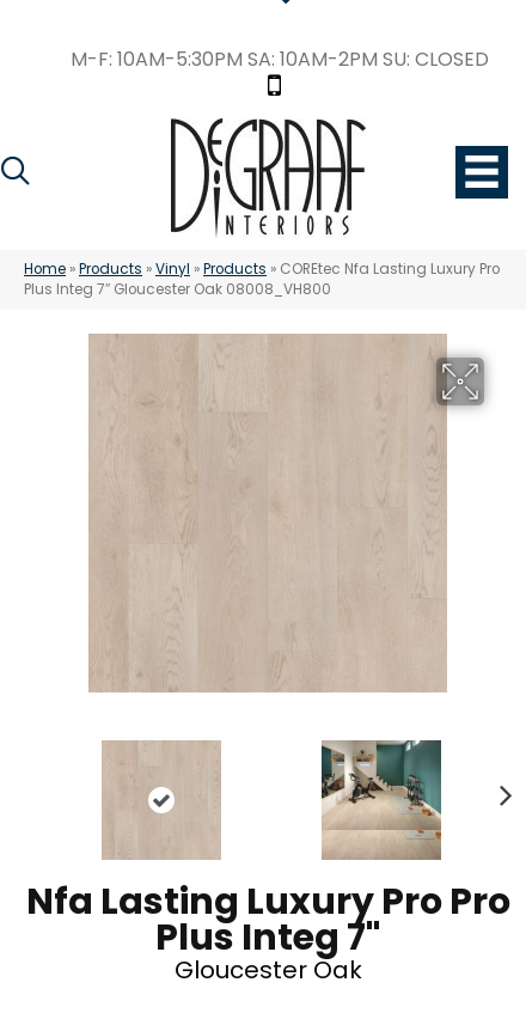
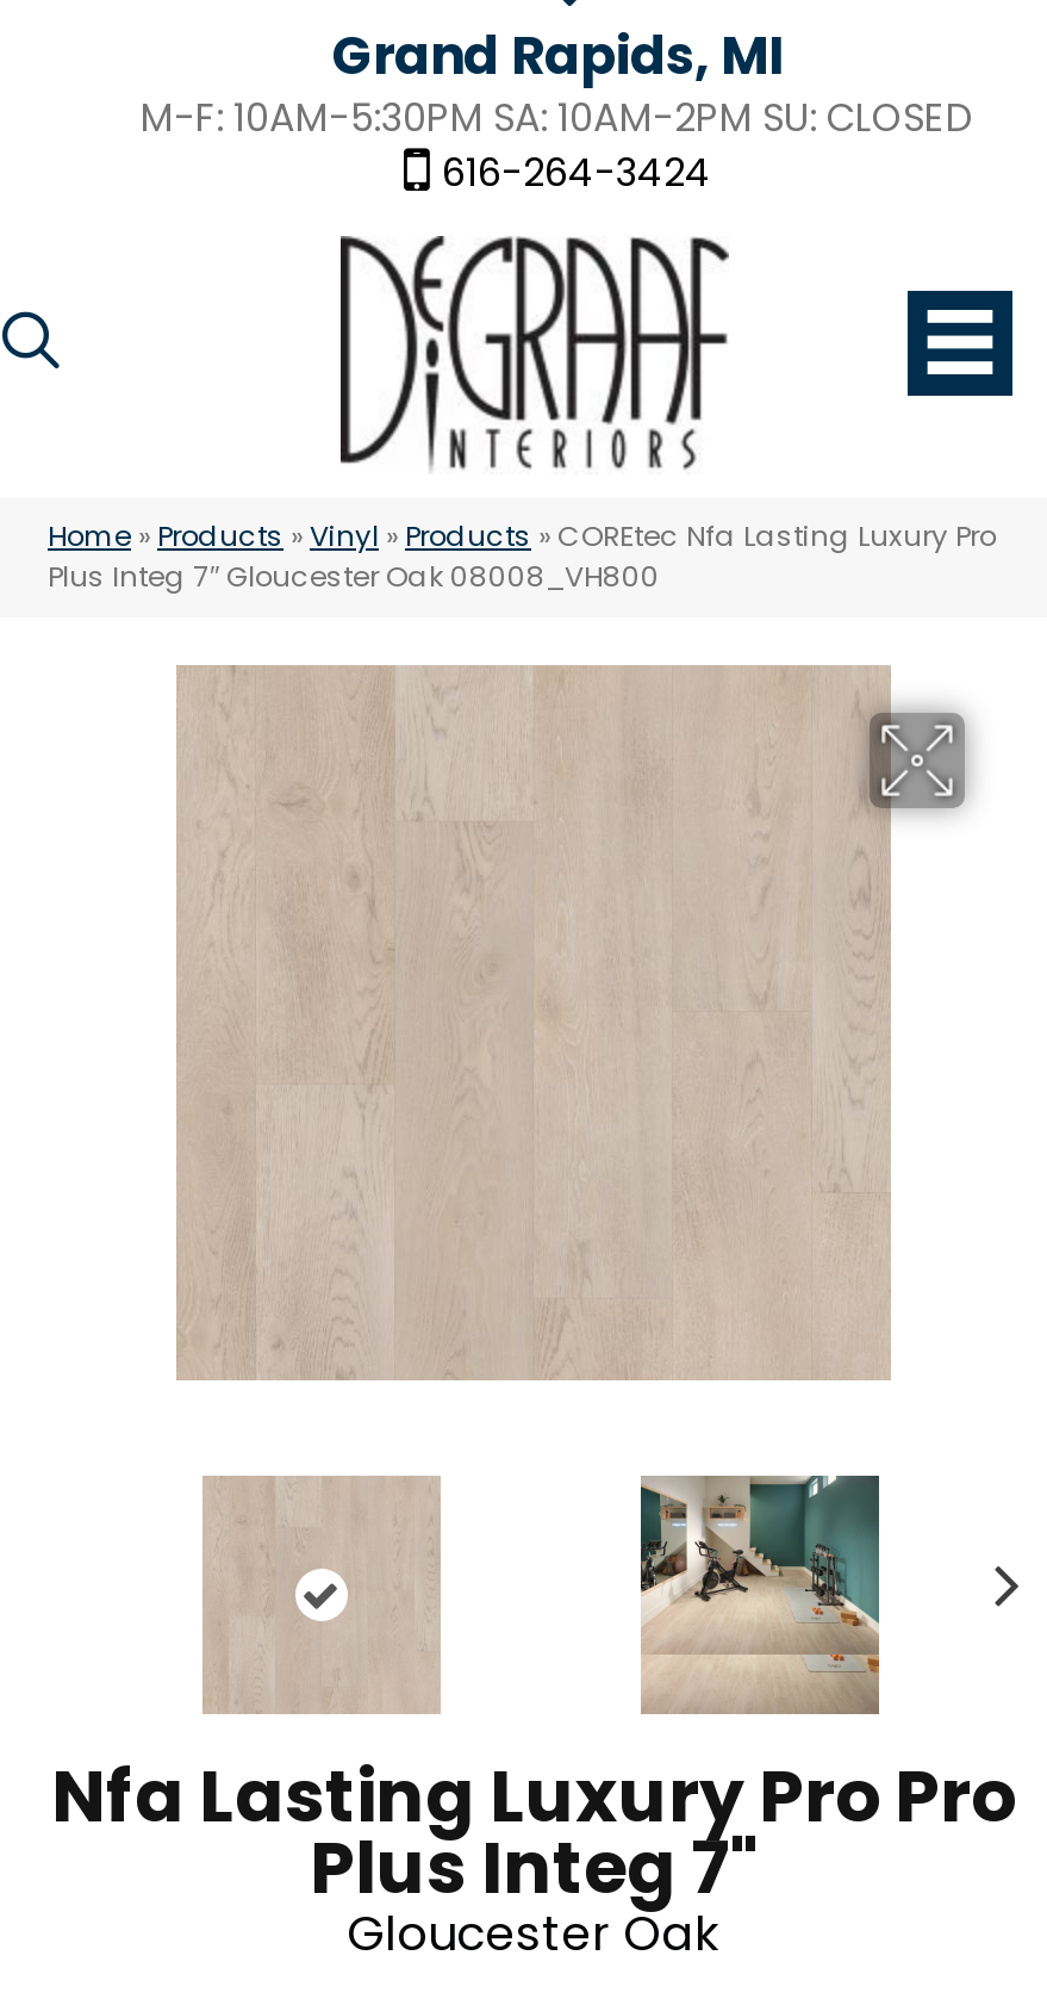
none -> [332,19,783,93] Grand Rapids, MI
none -> [442,145,711,200] 616-264-3424

